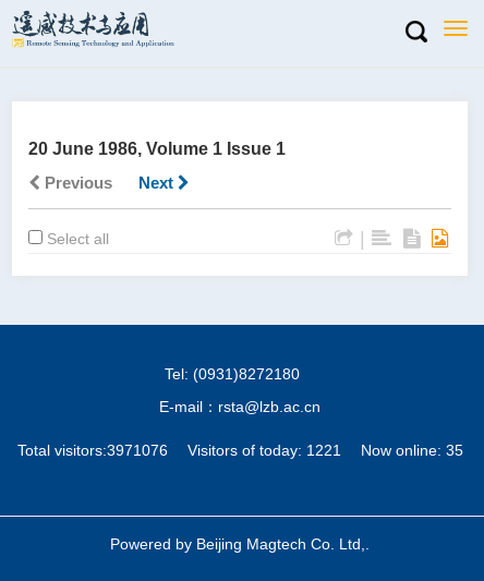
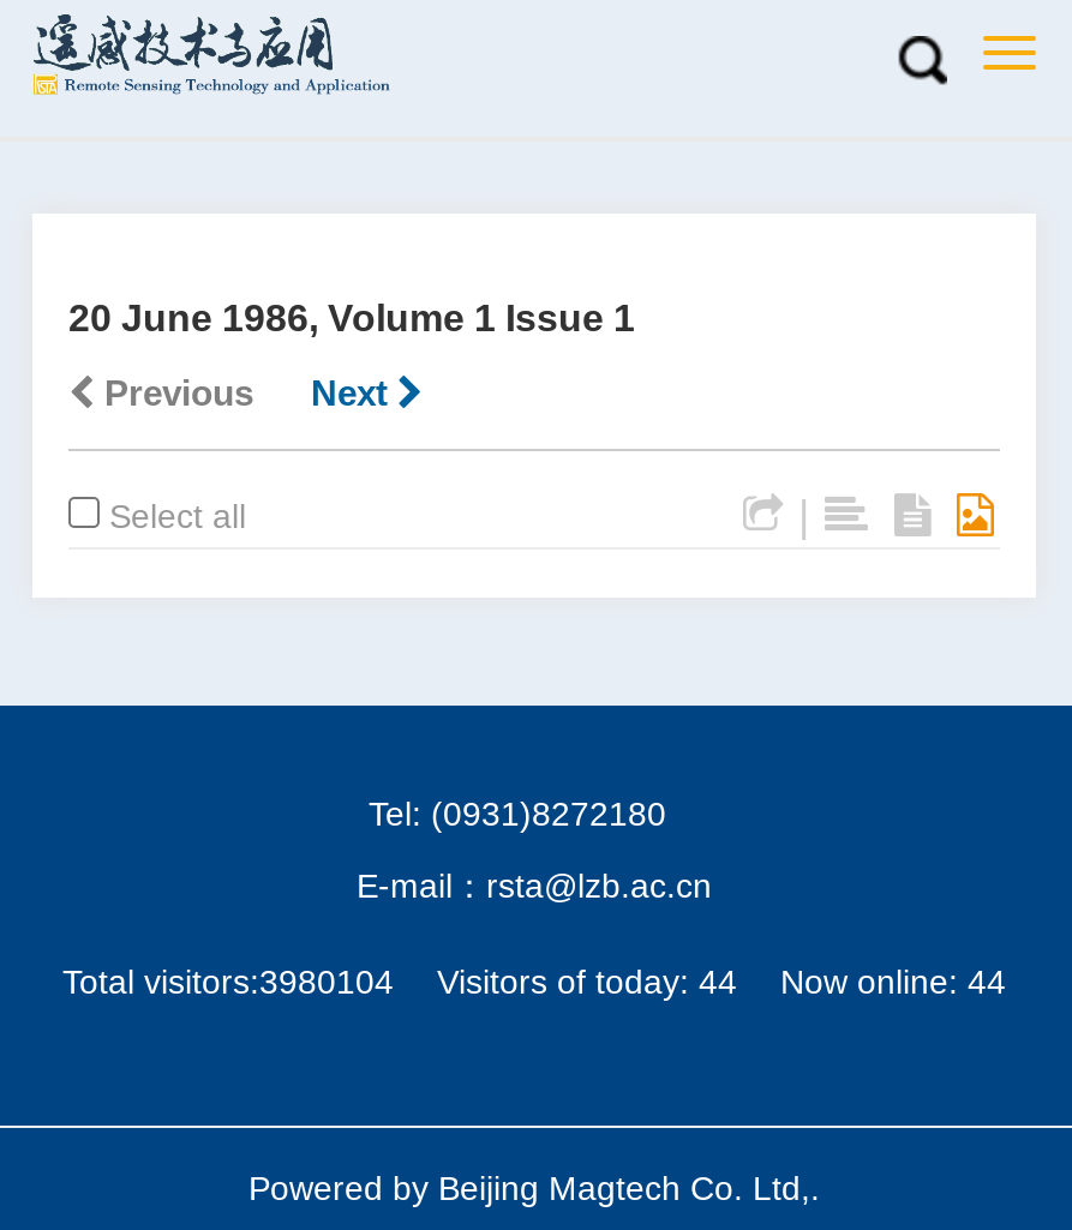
[17,442,463,459] Total visitors:3971076 Visitors of today: 1221 Now online: 35 -> [62,963,1006,1002] Total visitors:3980104 Visitors of today: 44 Now online: 44

